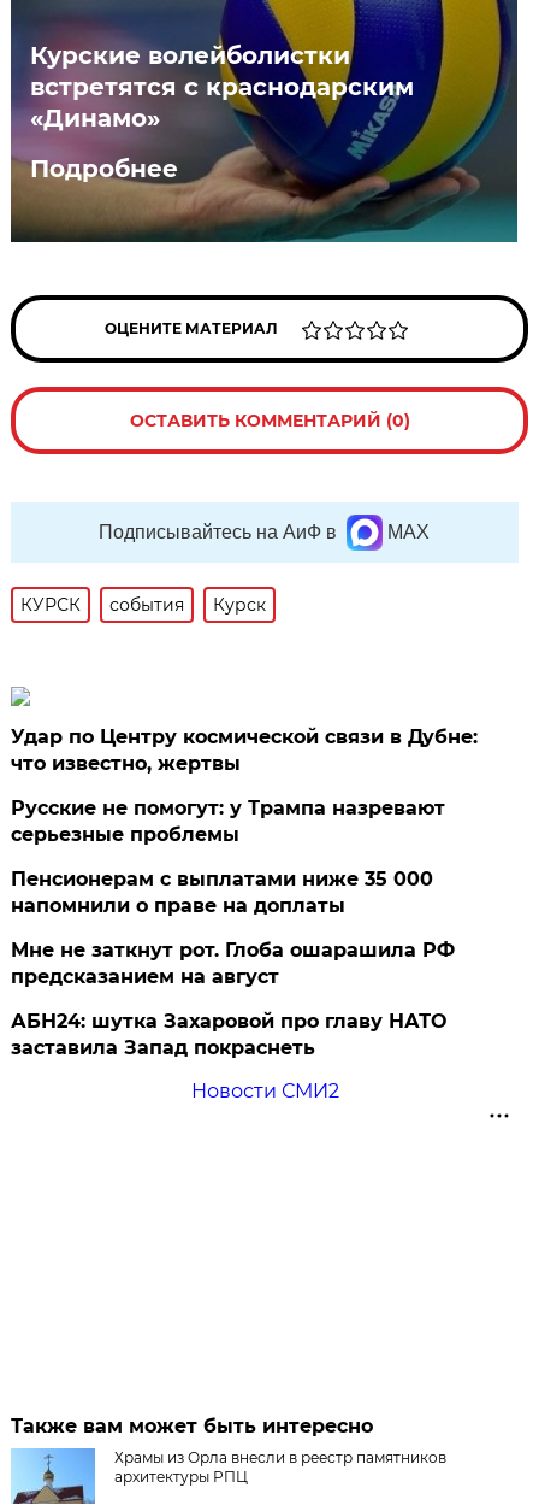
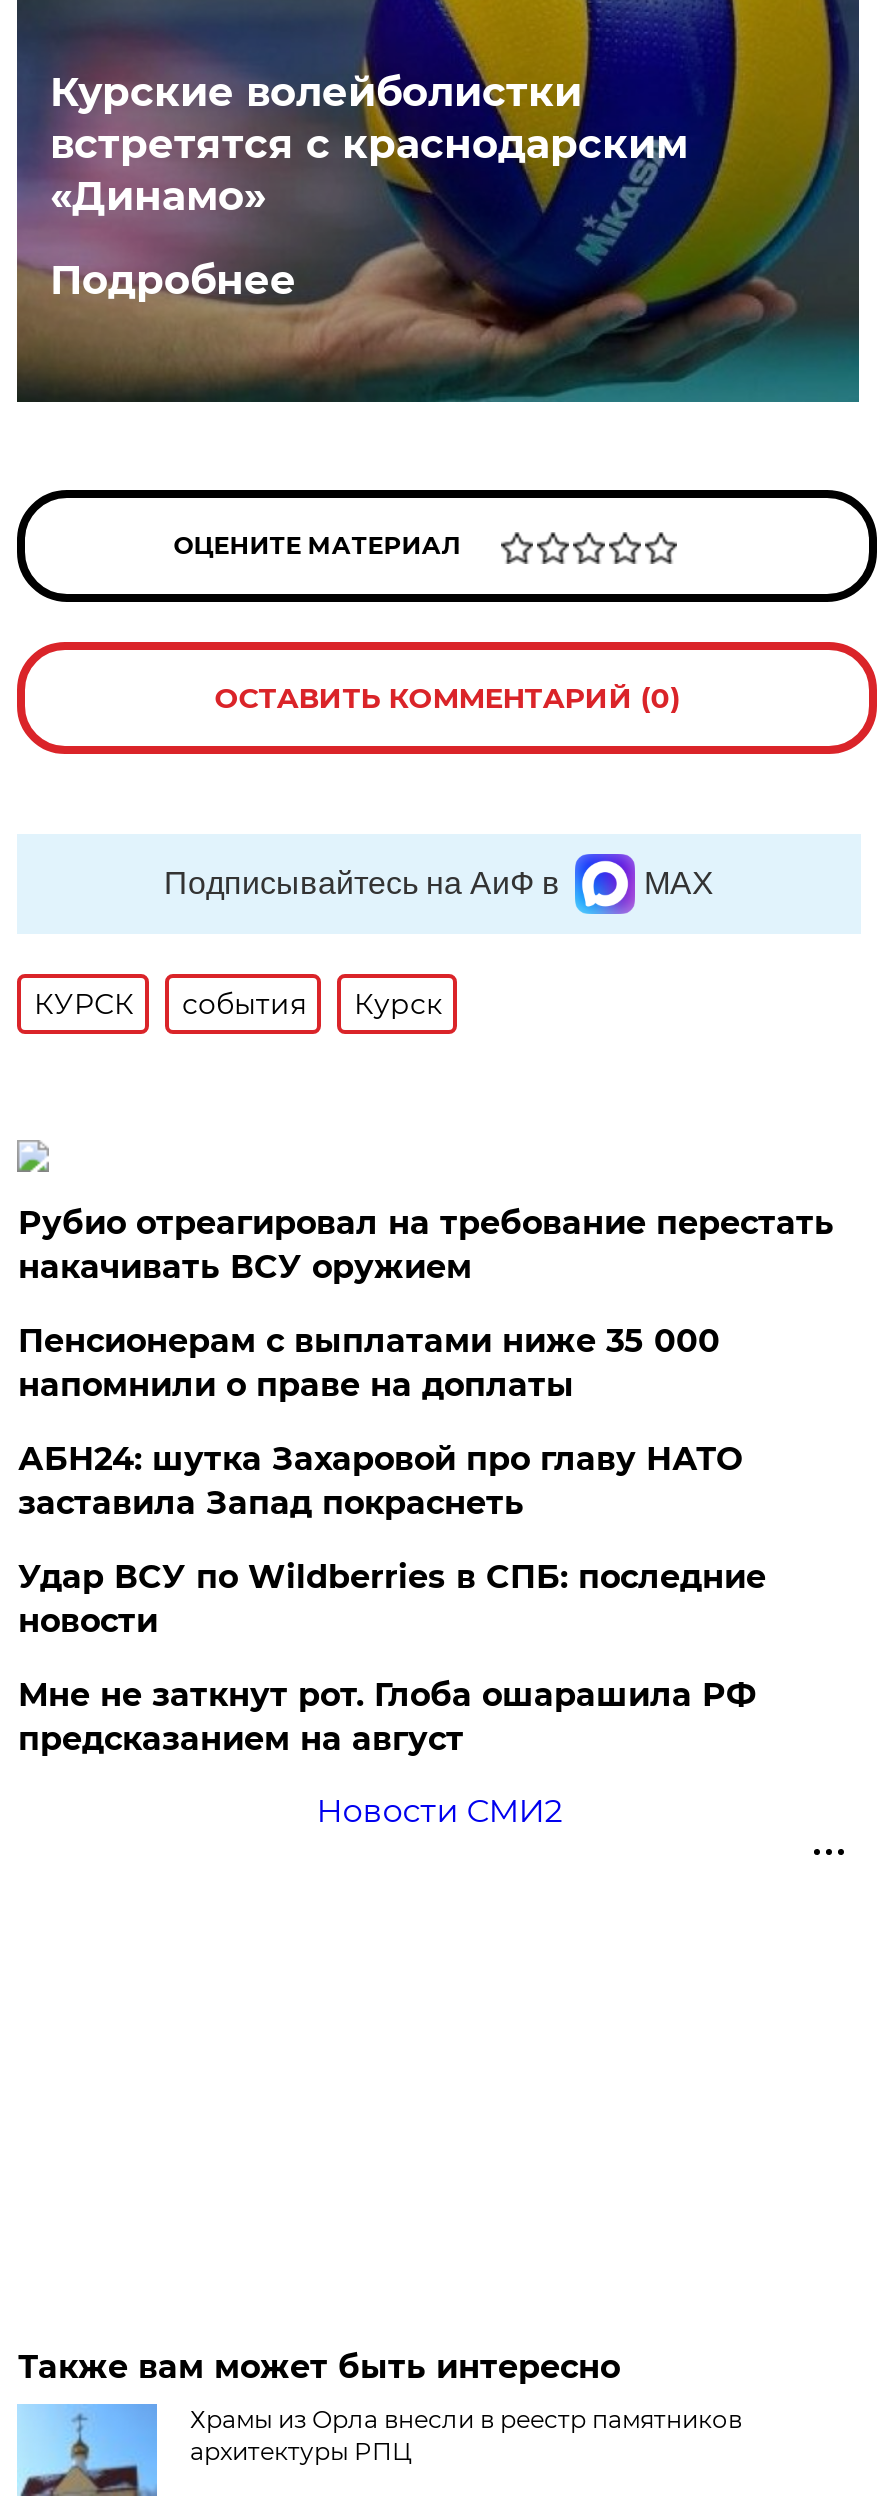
[11,725,478,846] Удар по Центру космической связи в Дубне: | что известно, жертвы | Русские не помогут: у Трампа назревают | серьезные проблемы -> [18,1204,834,1286] Рубио отреагировал на требование перестать | накачивать ВСУ оружием
moved [11,868,434,917] -> [18,1322,720,1404]: Пенсионерам с выплатами ниже 35 000 | напомнили о праве на доплаты
none -> [18,1558,766,1640] Удар ВСУ по Wildberries в СПБ: последние | новости
moved [11,939,455,988] -> [18,1676,756,1758]: Мне не заткнут рот. Глоба ошарашила РФ | предсказанием на август
moved [11,1010,447,1059] -> [18,1440,742,1522]: АБН24: шутка Захаровой про главу НАТО | заставила Запад покраснеть

